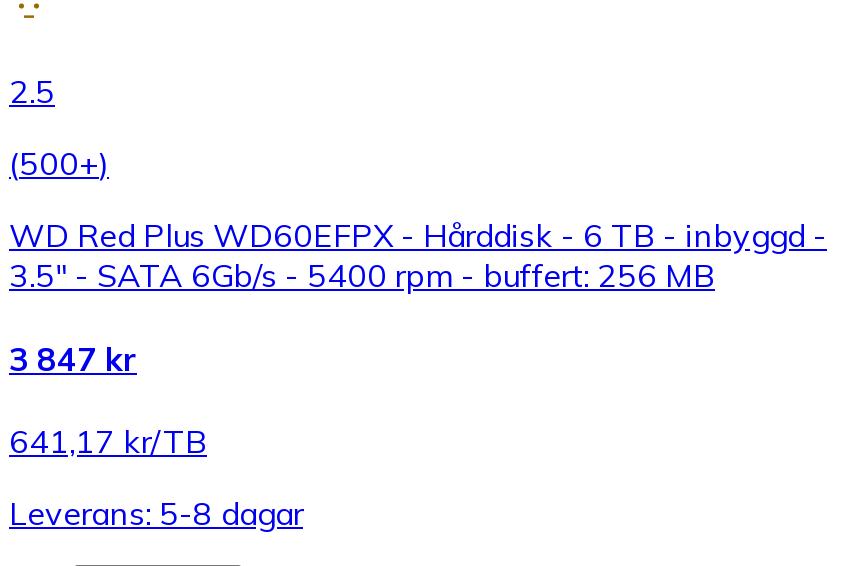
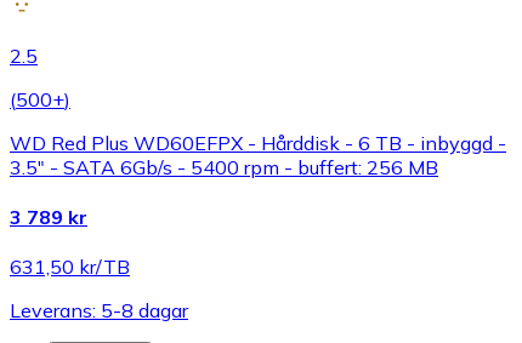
[9,338,137,378] 3 847 kr -> [10,205,87,229] 3 789 kr
[9,421,207,461] 641,17 kr/TB -> [10,255,130,279] 631,50 kr/TB

